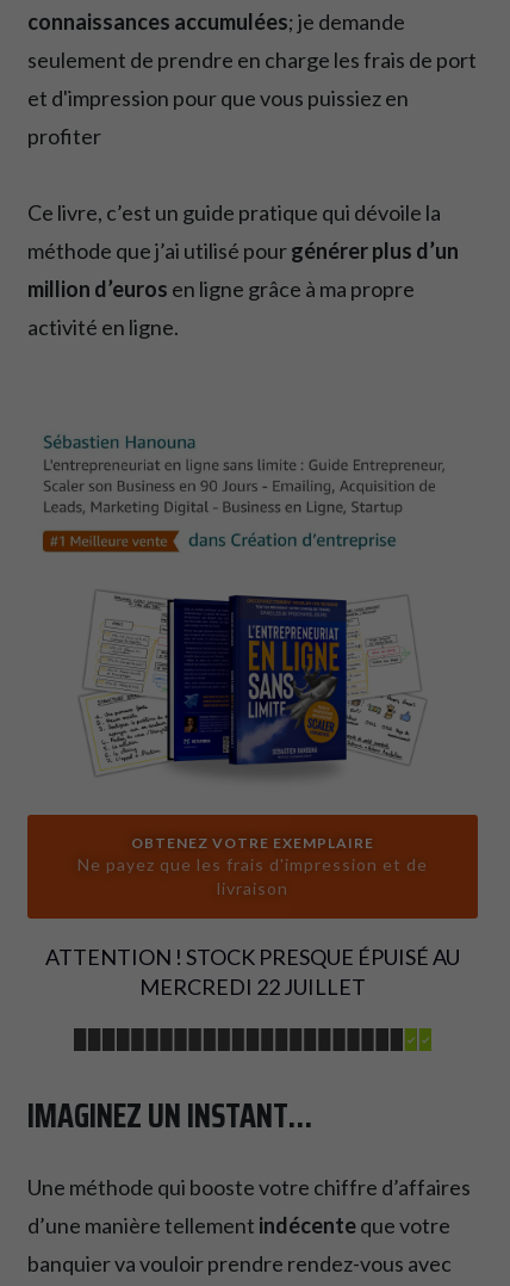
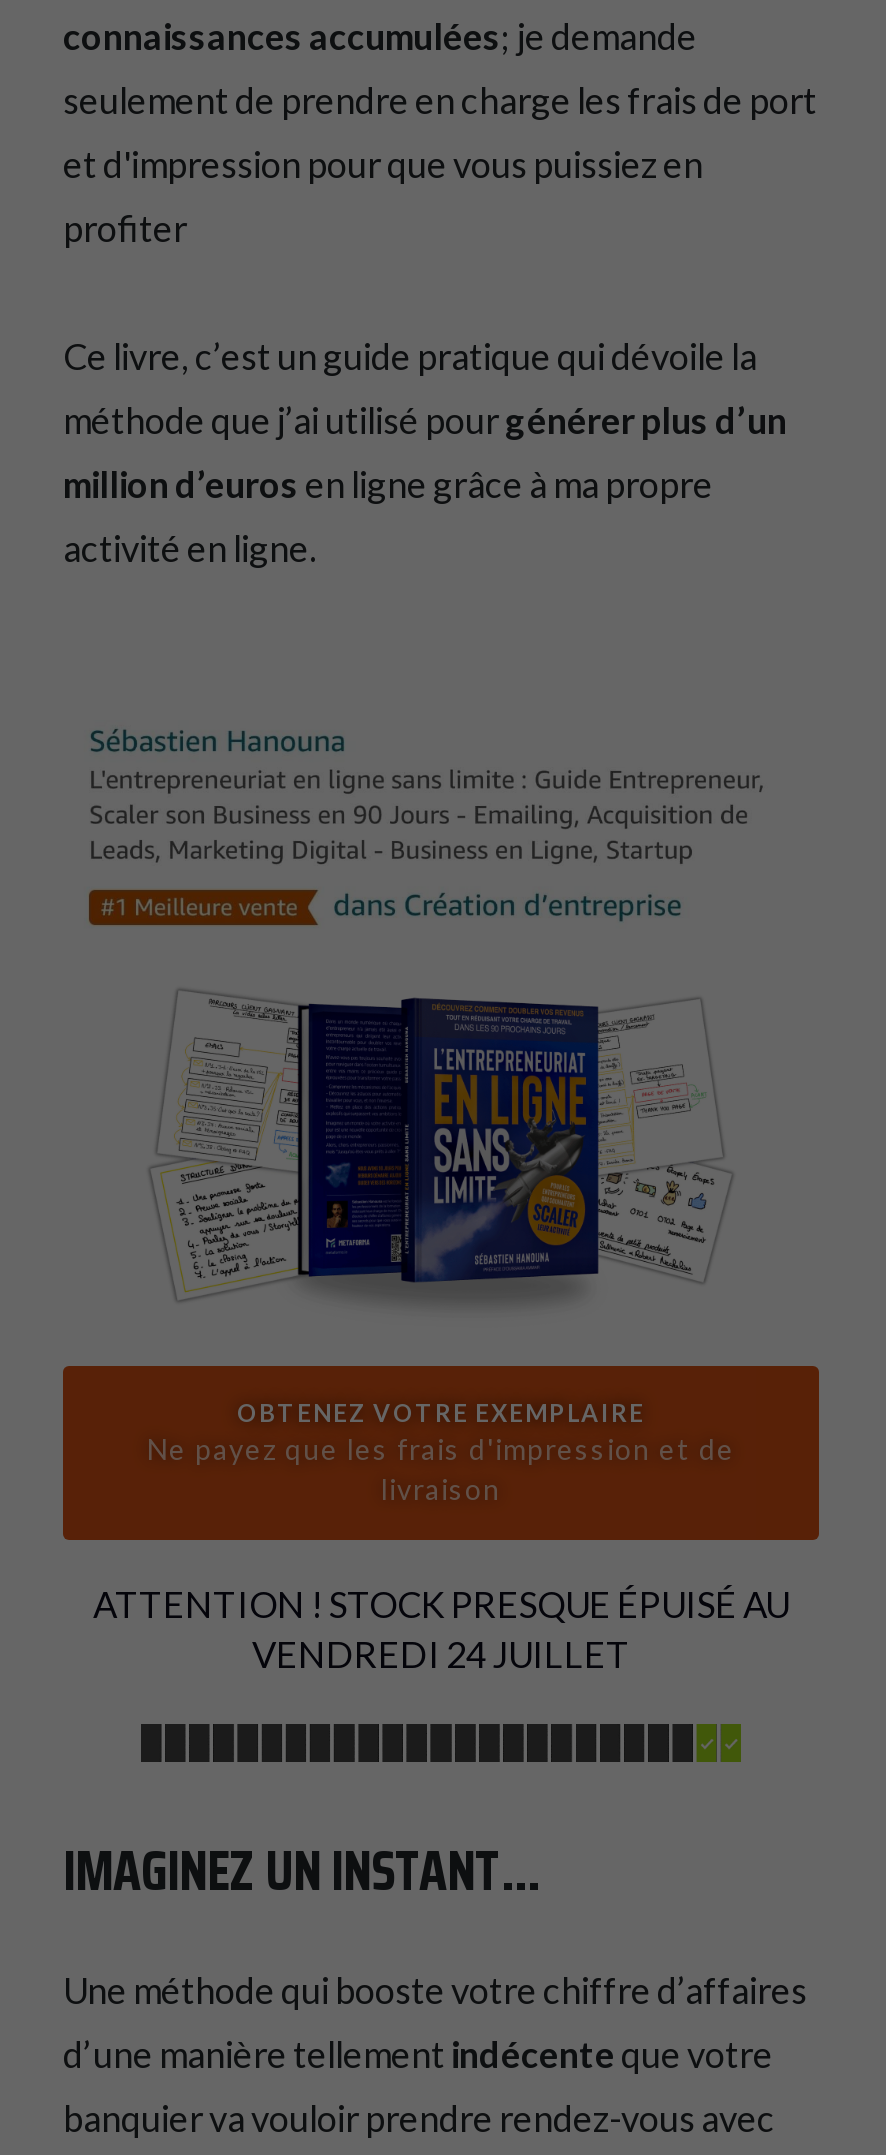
[139,973,366,999] MERCREDI 22 JUILLET -> [252,1632,630,1676] VENDREDI 24 JUILLET

